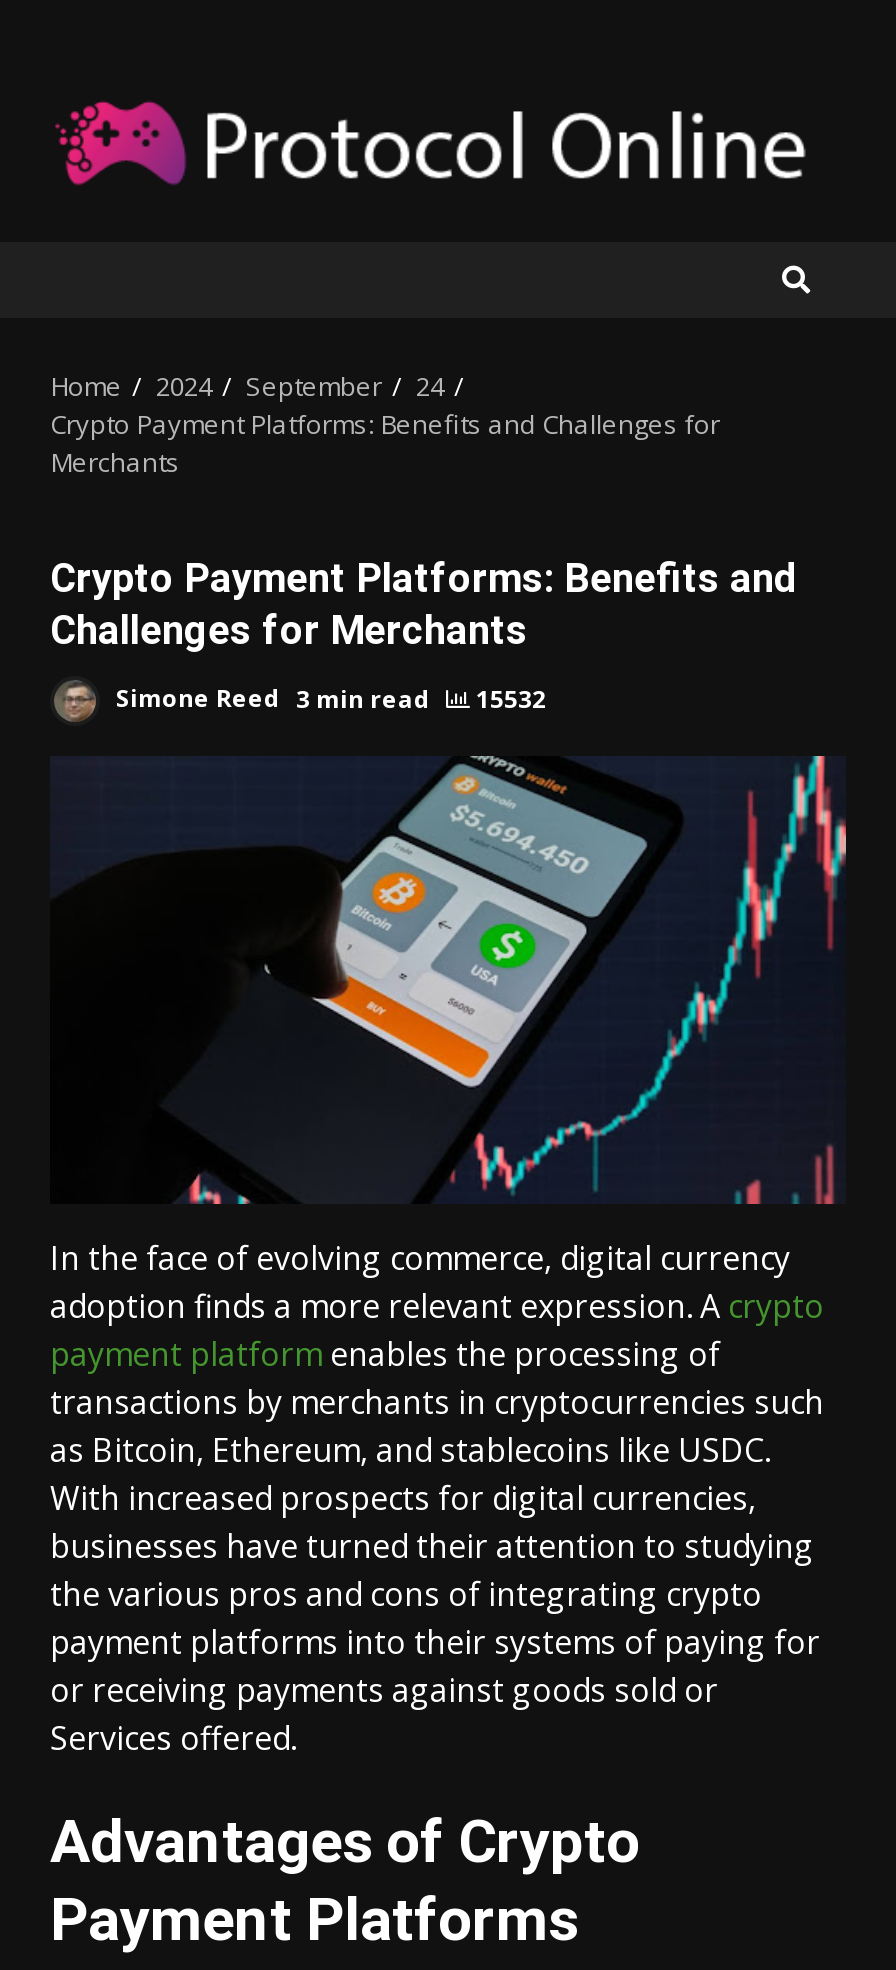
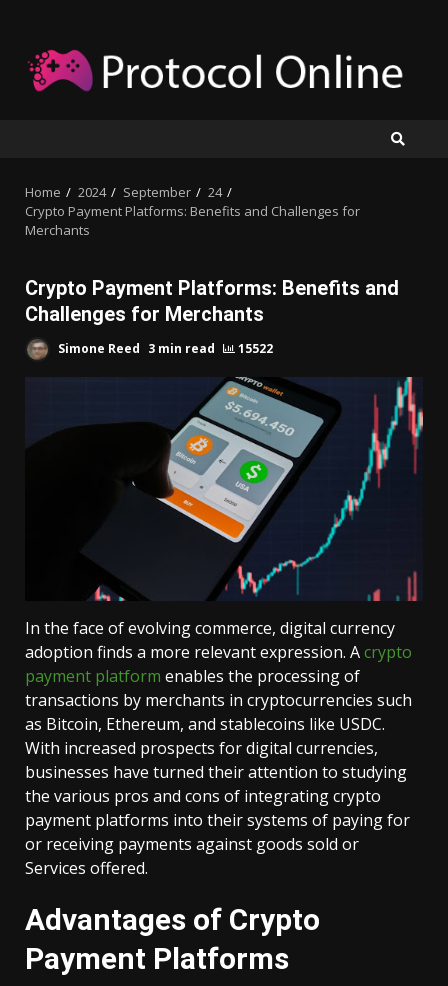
[110,682,546,716] Simone Reed 3 min read 15532 -> [55,340,273,357] Simone Reed 3 min read 15522

